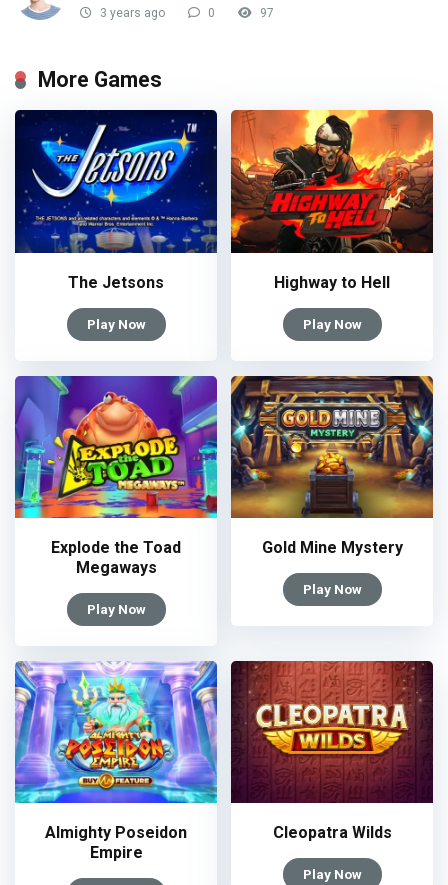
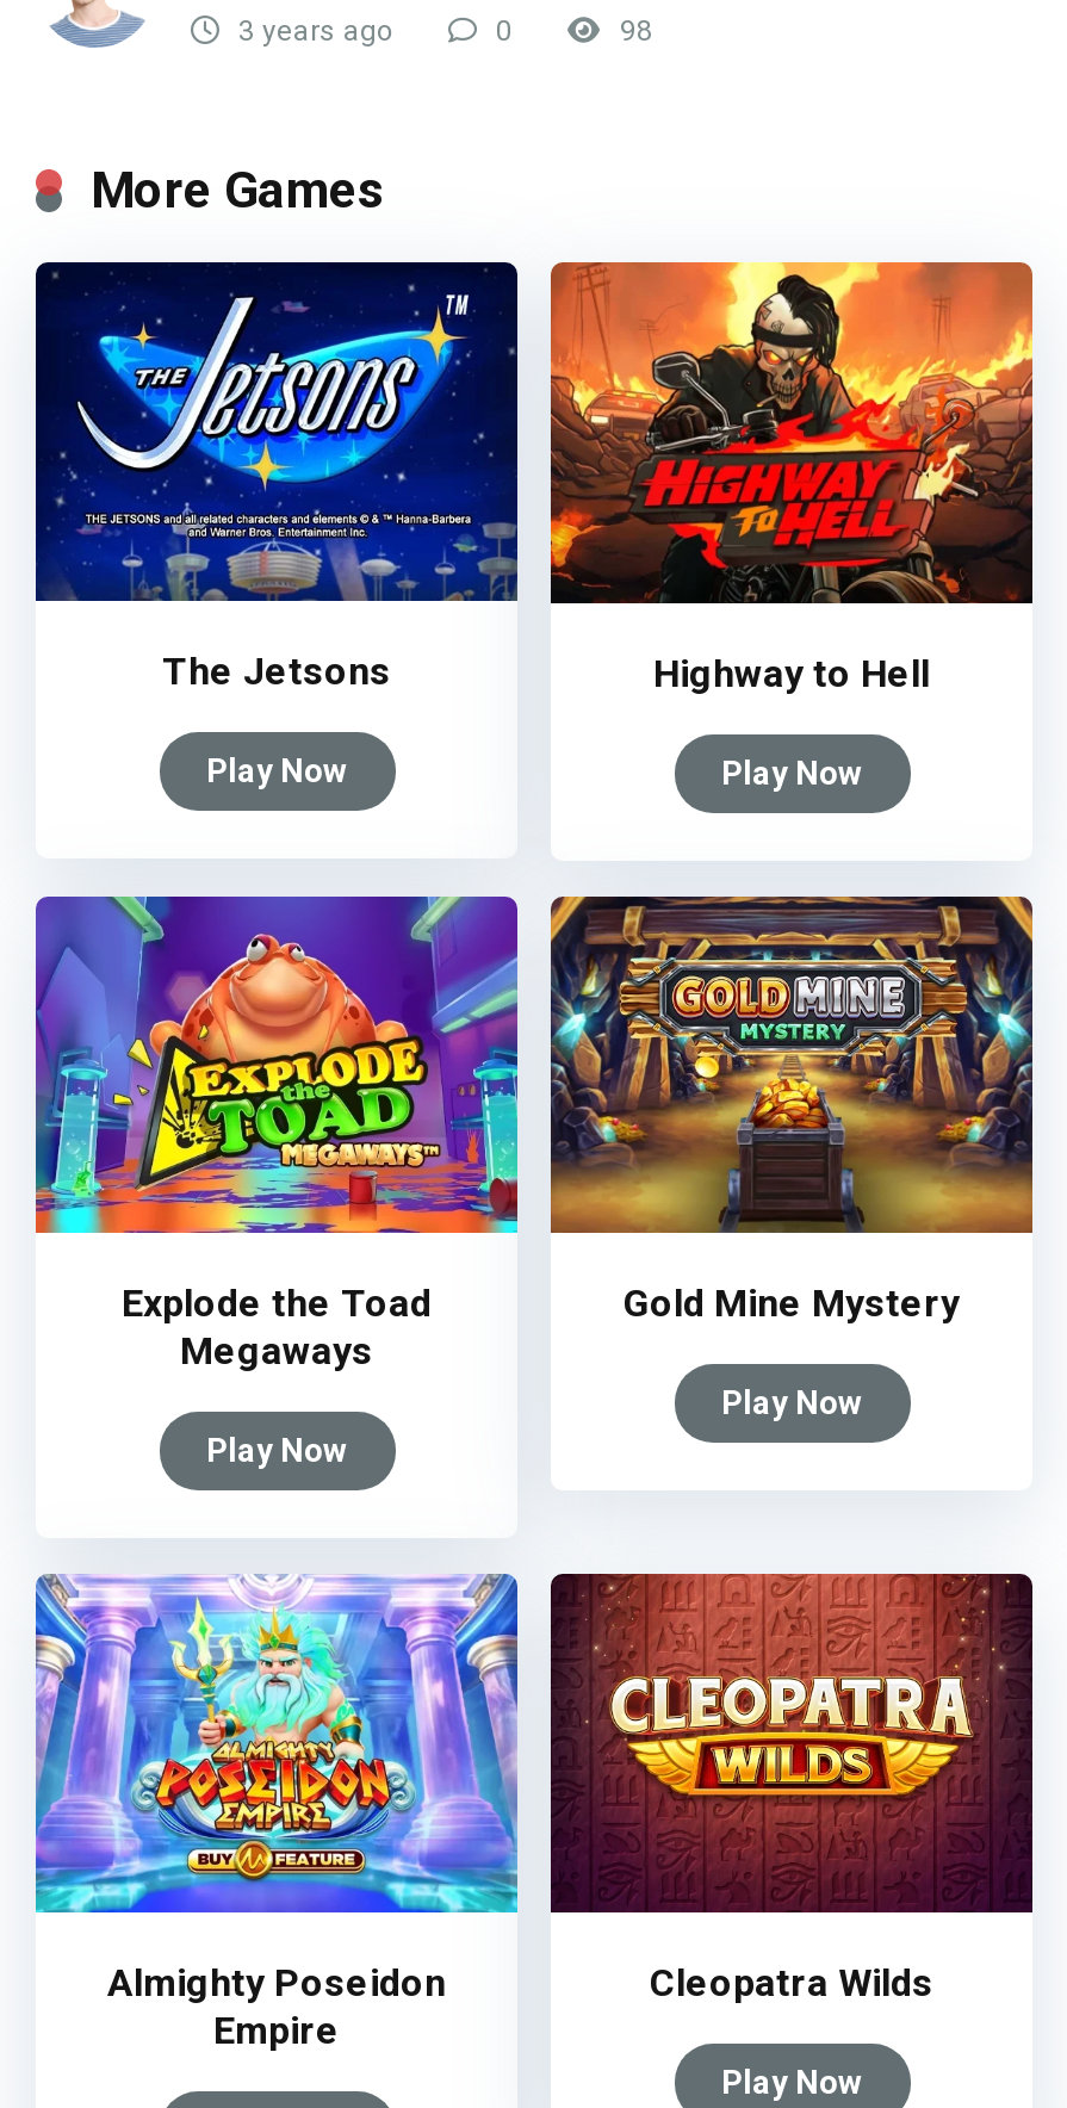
[257,6,274,20] 97 -> [613,13,653,47] 98

